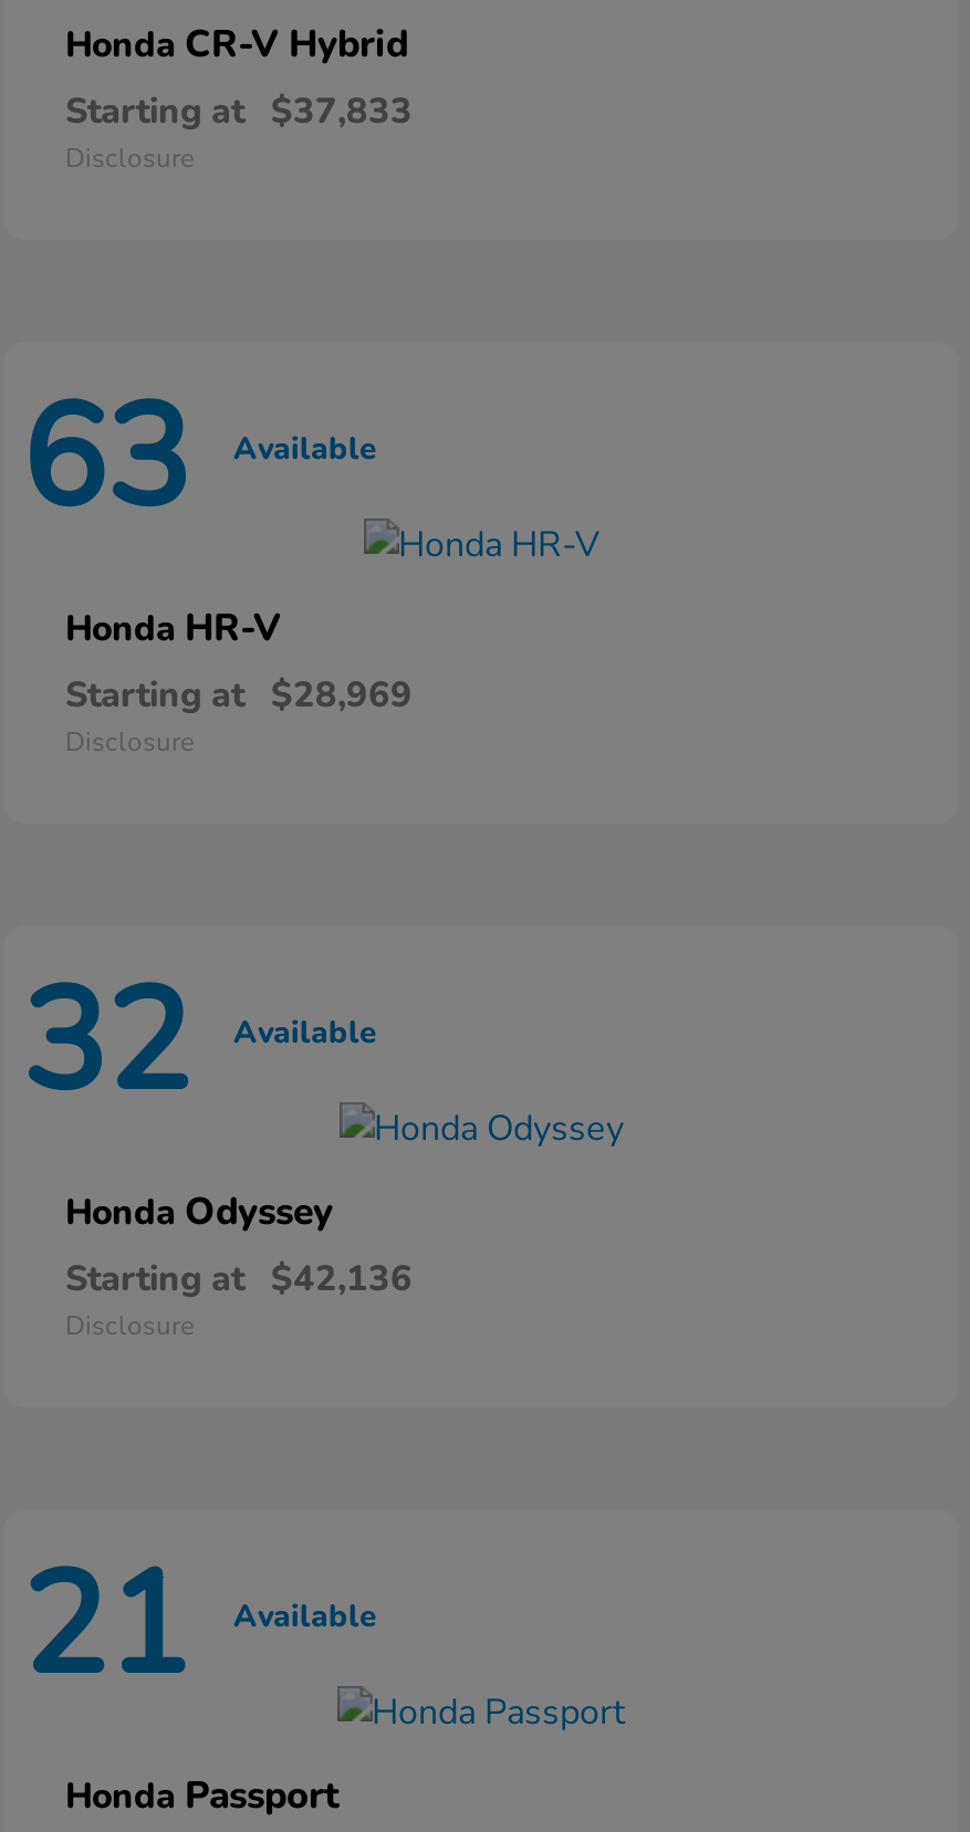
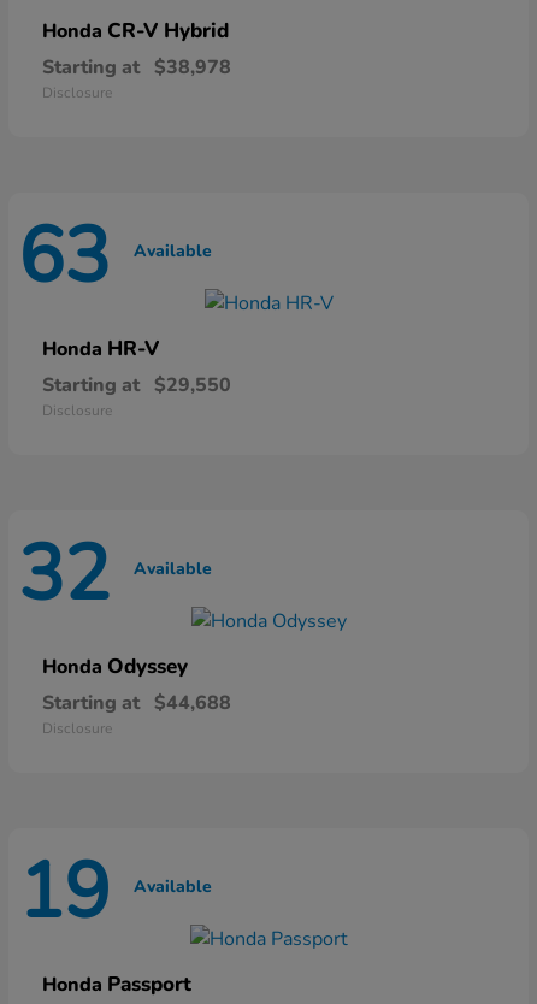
[65,88,413,136] Starting at $37,833 -> [42,54,231,81] Starting at $38,978
[65,672,413,720] Starting at $28,969 -> [42,372,231,399] Starting at $29,550
[65,1256,413,1304] Starting at $42,136 -> [42,690,231,717] Starting at $44,688
[21,1529,377,1723] 21 Available -> [18,839,212,945] 19 Available

